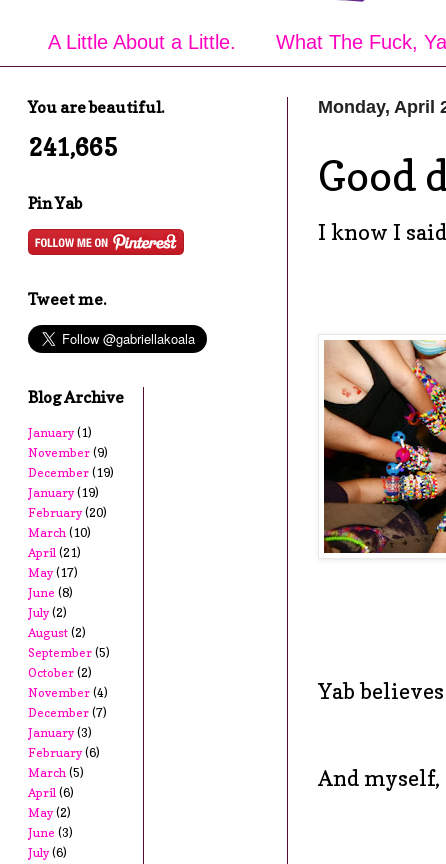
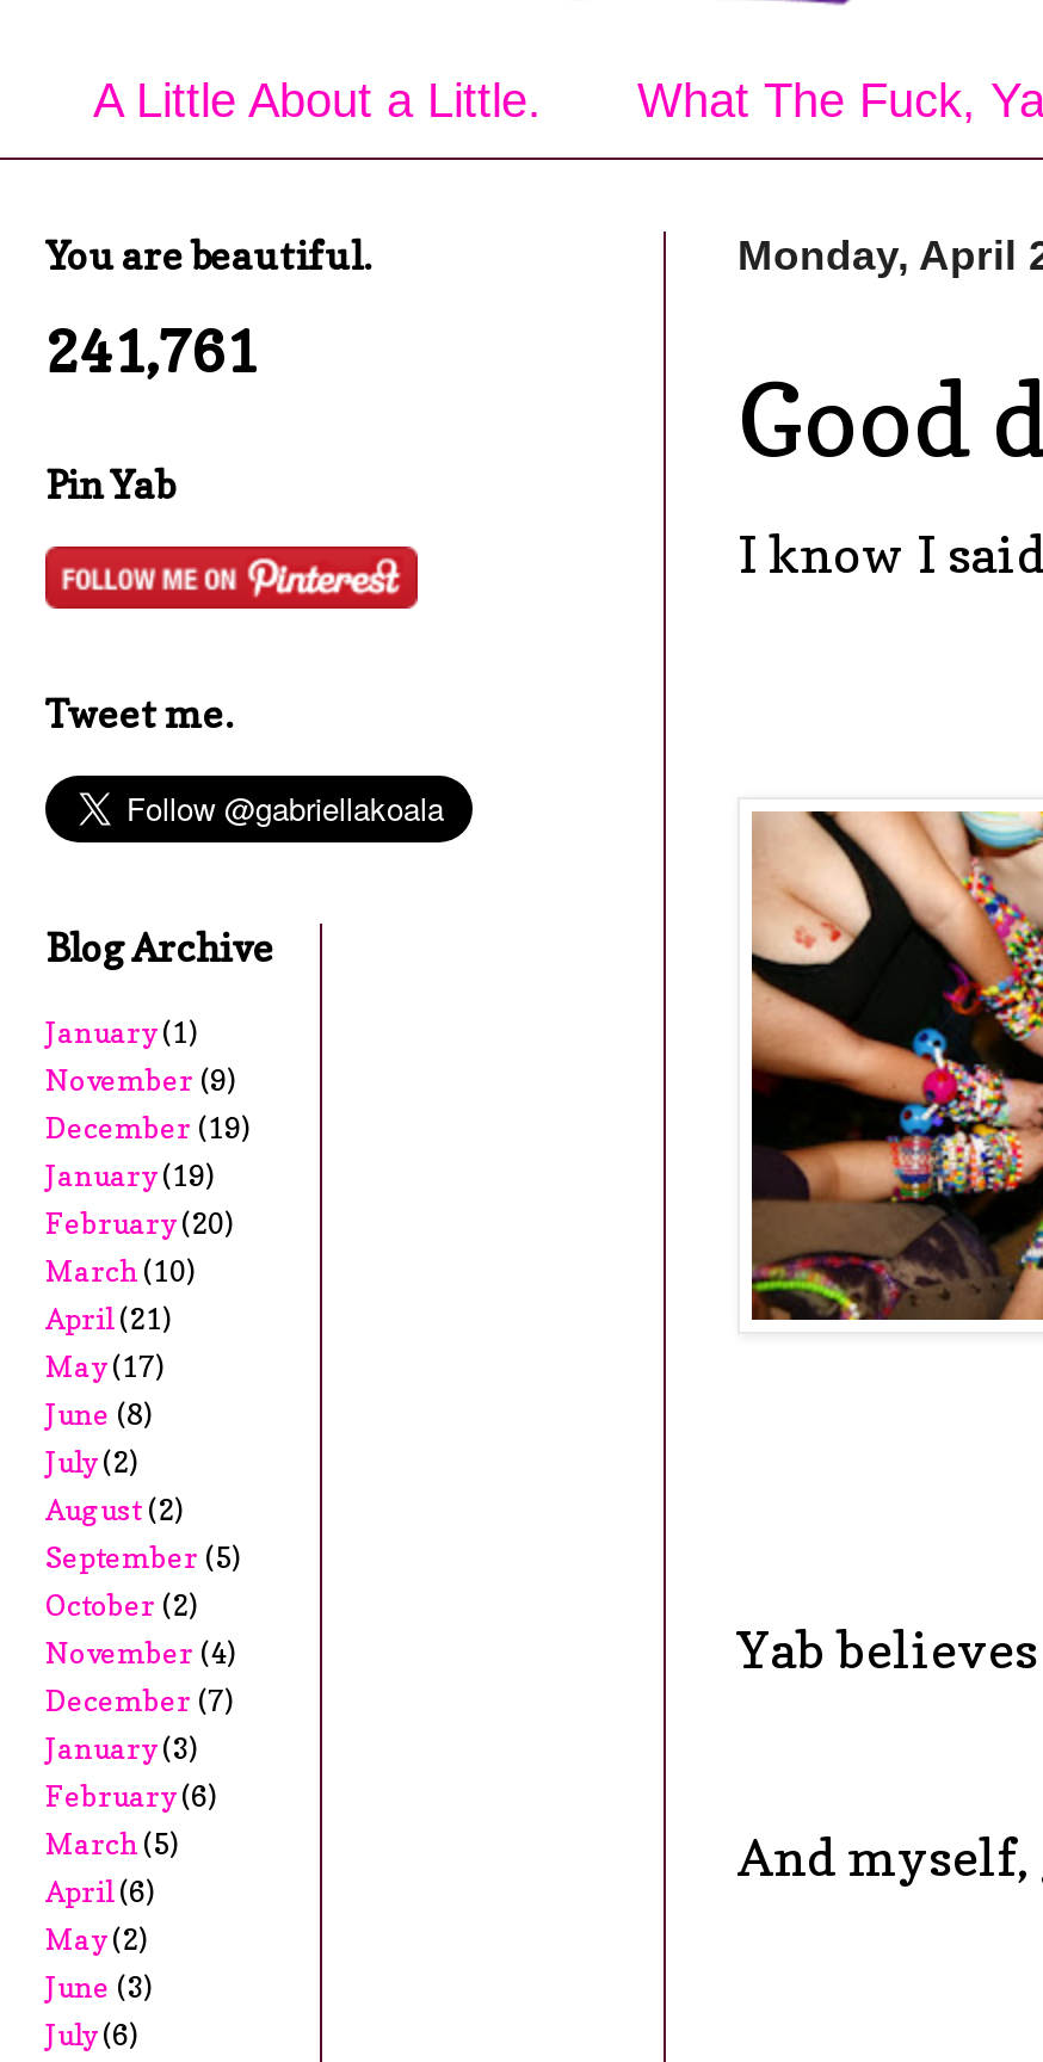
[28,133,117,162] 241,665 -> [45,317,258,387] 241,761

